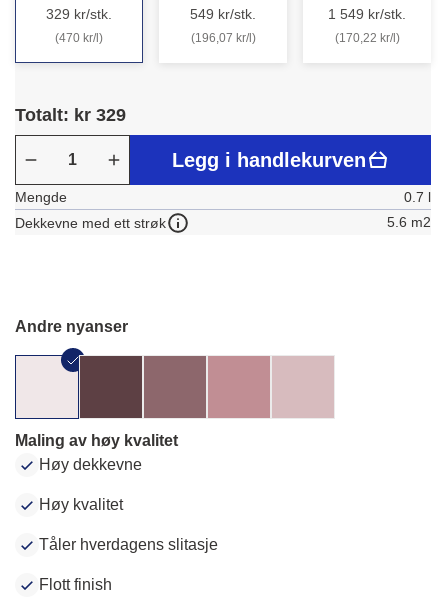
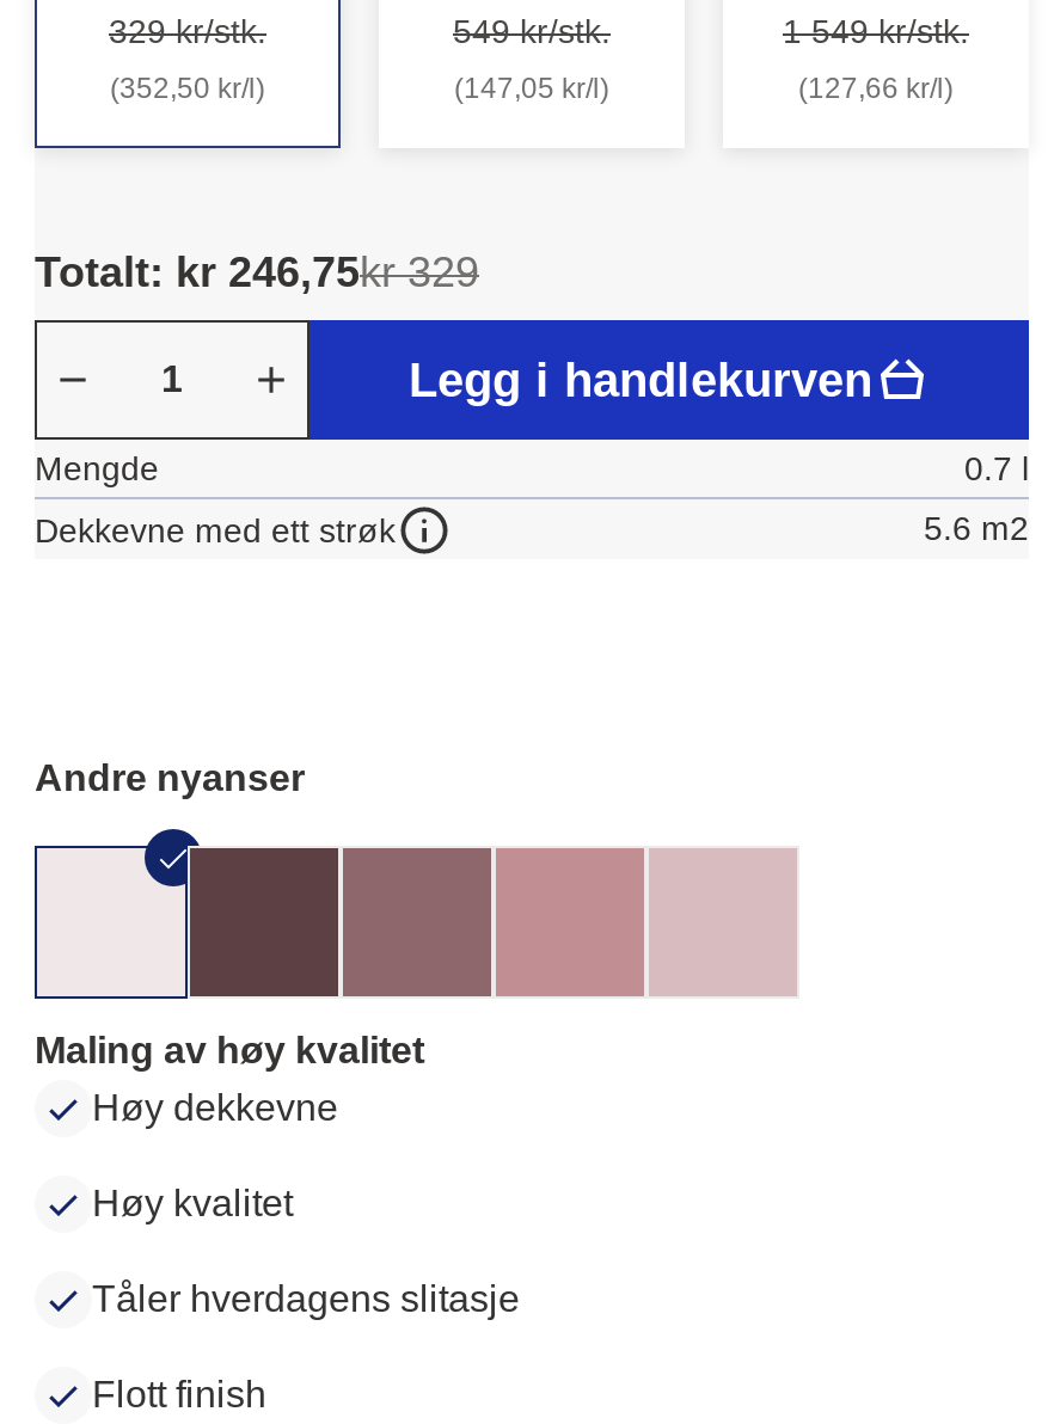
[55,31,103,45] (470 kr/l) -> [110,72,265,105] (352,50 kr/l)
[190,31,255,45] (196,07 kr/l) -> [454,72,609,105] (147,05 kr/l)
[334,31,399,45] (170,22 kr/l) -> [798,72,954,105] (127,66 kr/l)
[15,105,126,125] Totalt: kr 329 -> [35,248,479,296] Totalt: kr 246,75kr 329

